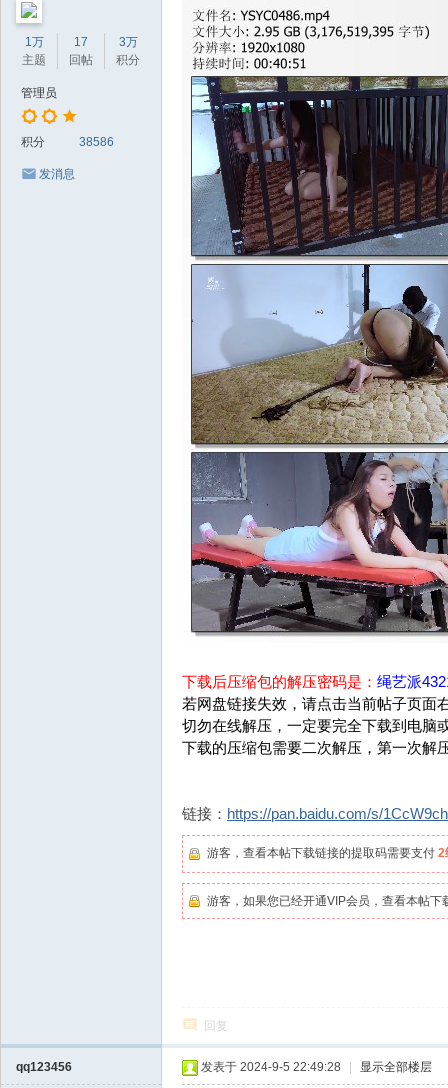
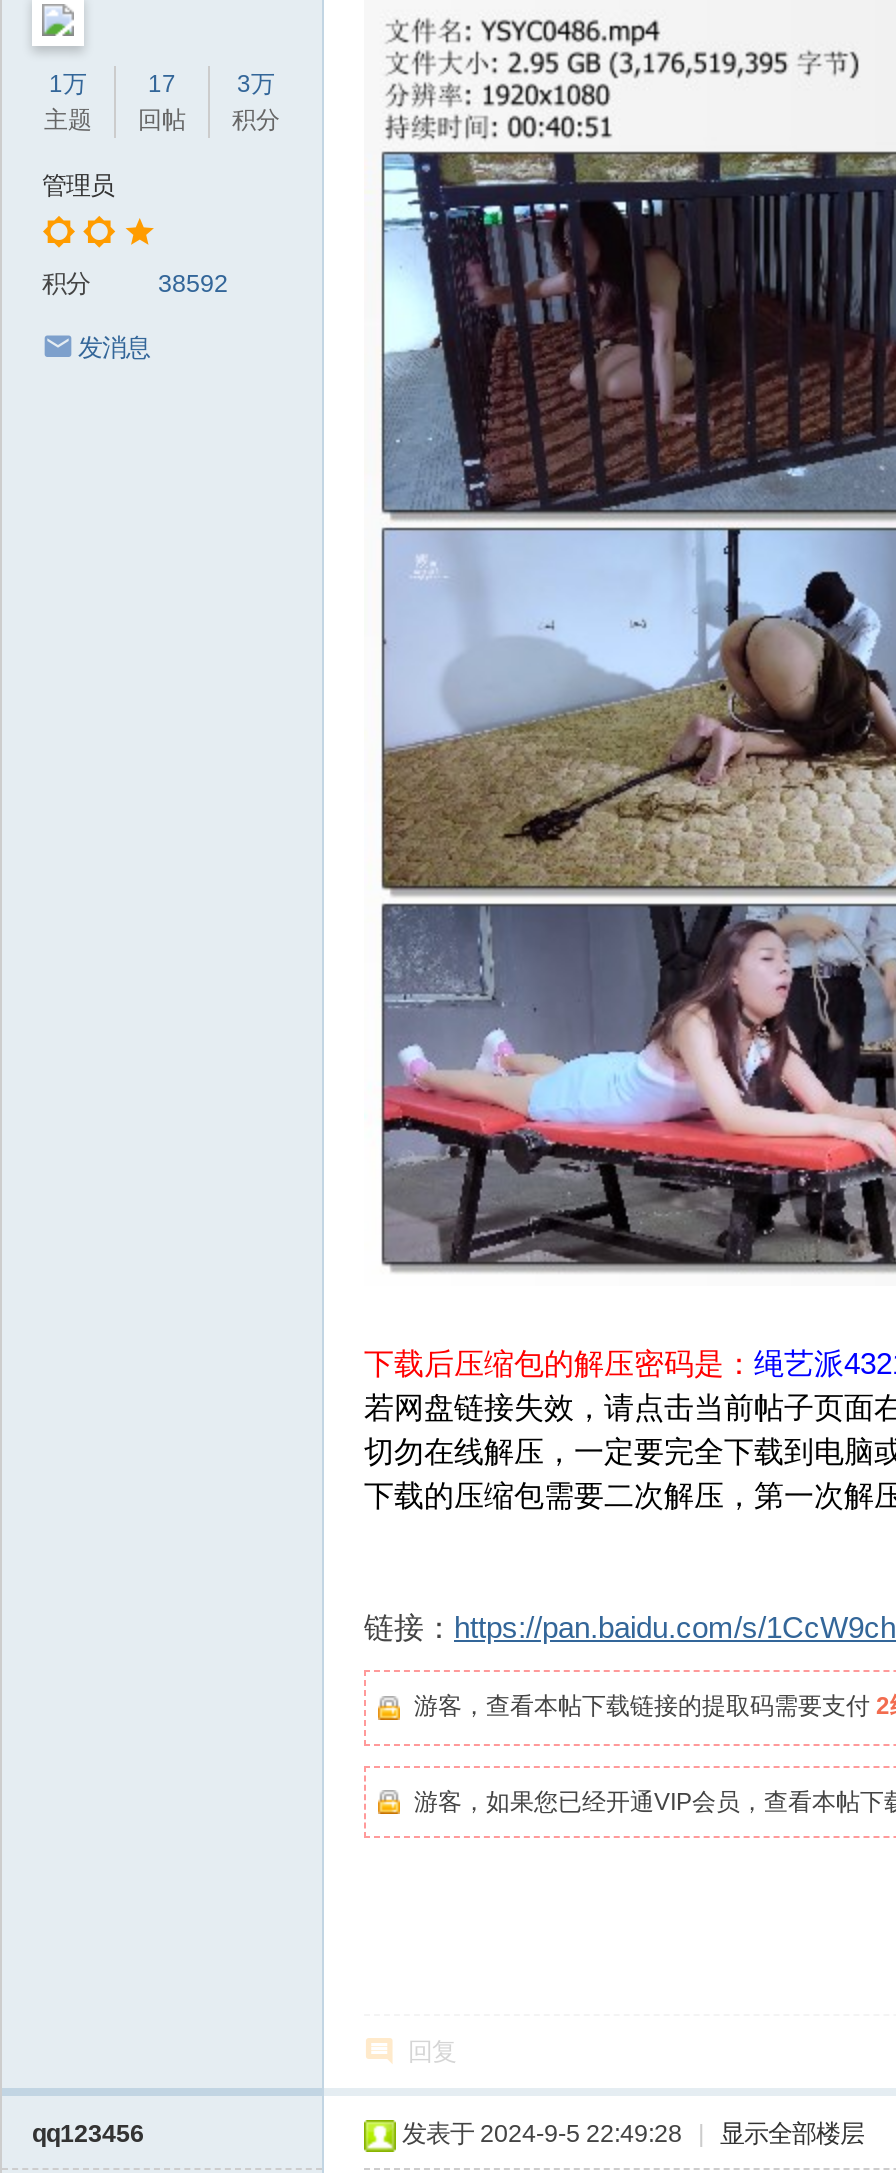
[79,135,114,149] 38586 -> [158,270,228,298] 38592

